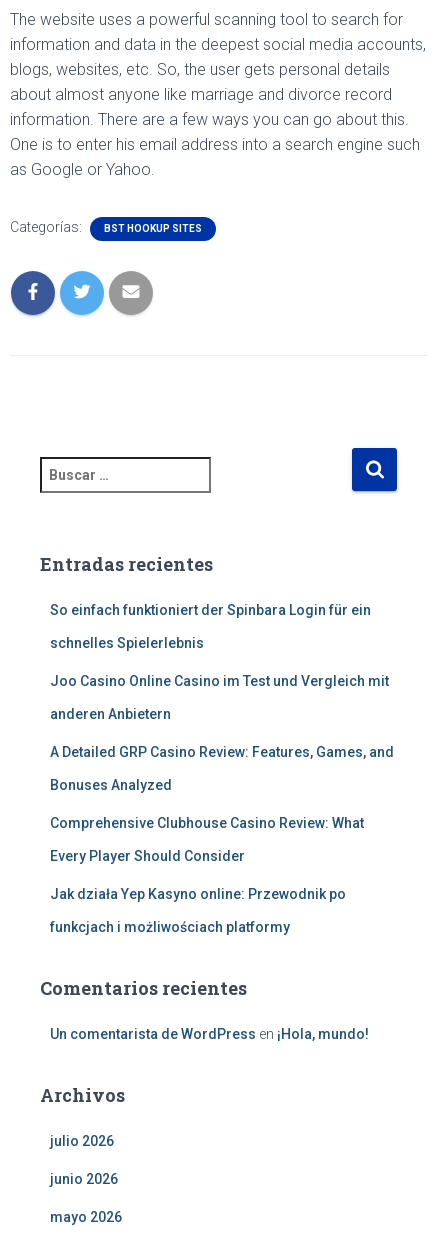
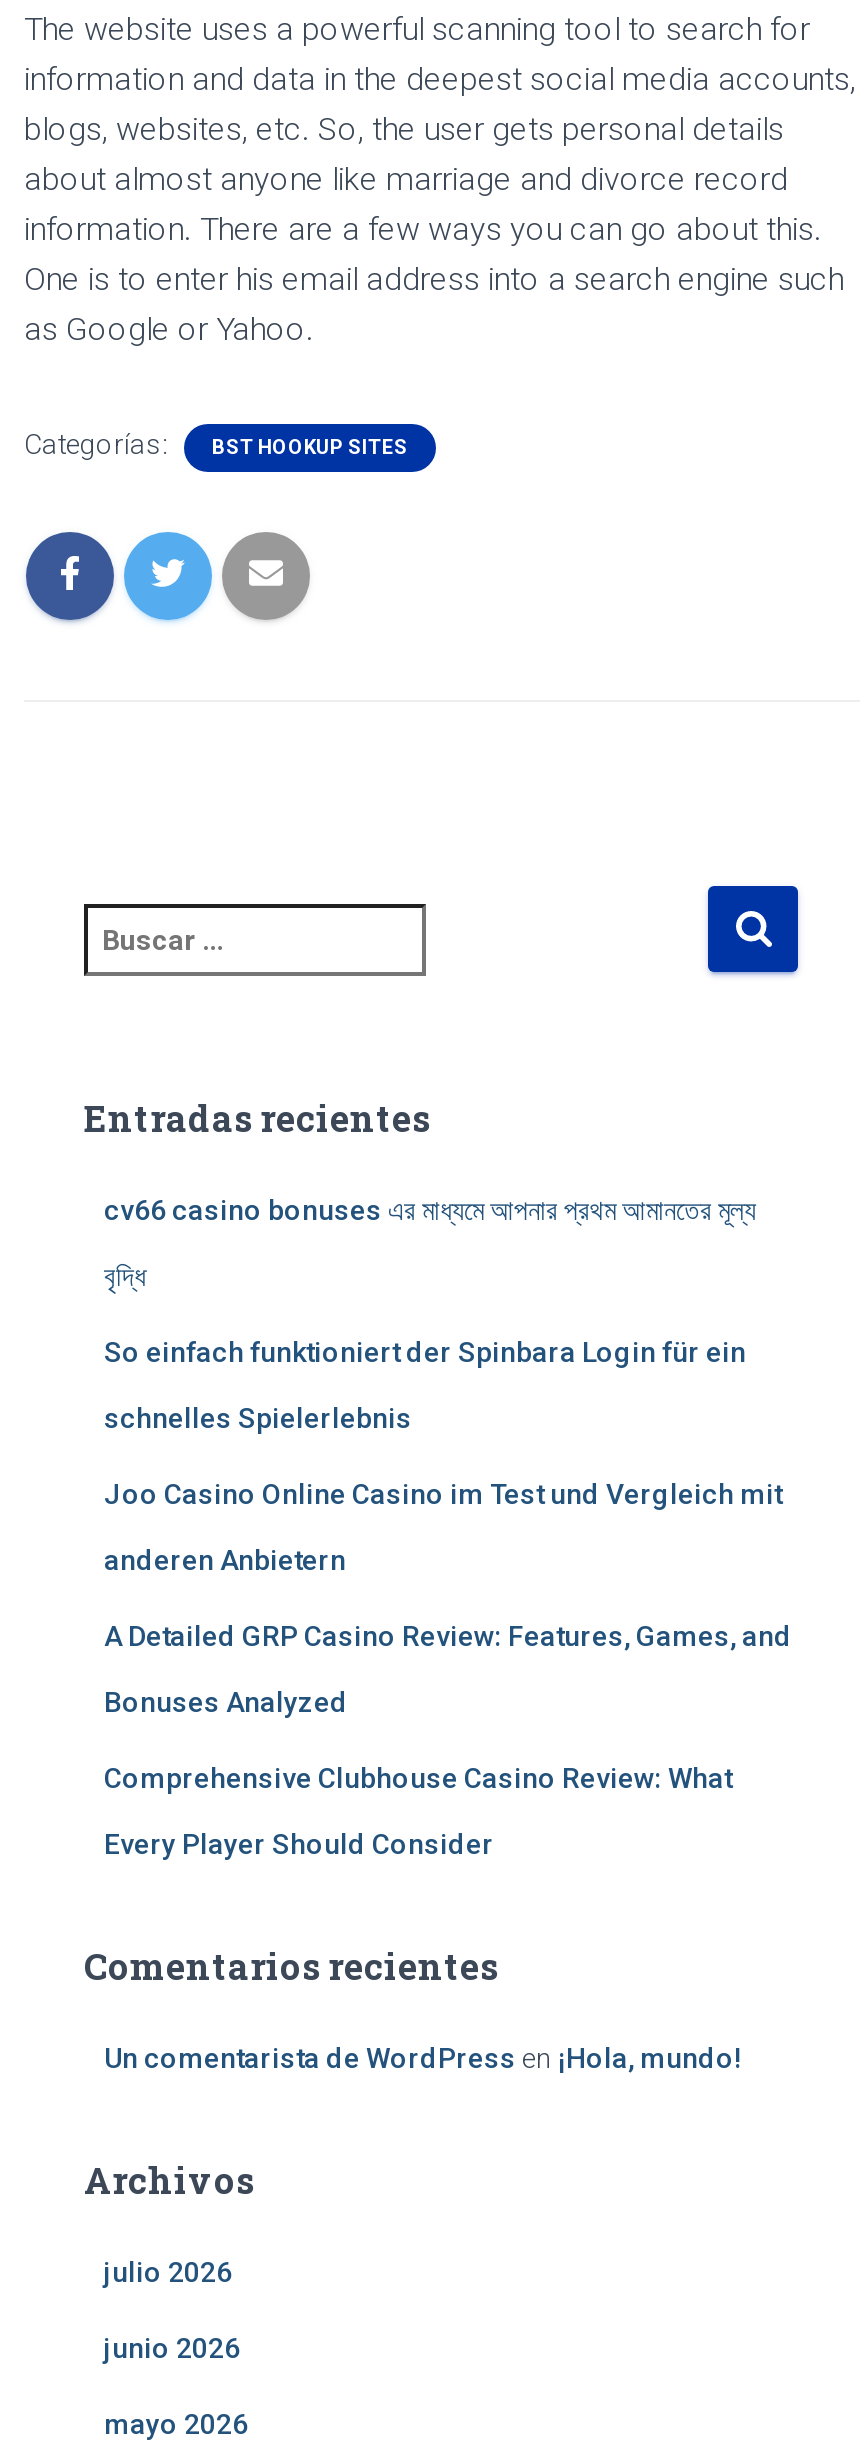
none -> [104,1194,756,1292] cv66 casino bonuses এর মাধ্যমে আপনার প্রথম আমানতের মূল্য | বৃদ্ধি
moved [50,602,394,864] -> [104,1336,792,1860]: So einfach funktioniert der Spinbara Login für ein | schnelles Spielerlebnis | Joo Casino Online Casino im Test und Vergleich mit | anderen Anbietern | A Detailed GRP Casino Review: Features, Games, and | Bonuses Analyzed | Comprehensive Clubhouse Casino Review: What | Every Player Should Consider
[50,886,346,935] Jak działa Yep Kasyno online: Przewodnik po | funkcjach i możliwościach platformy -> none

